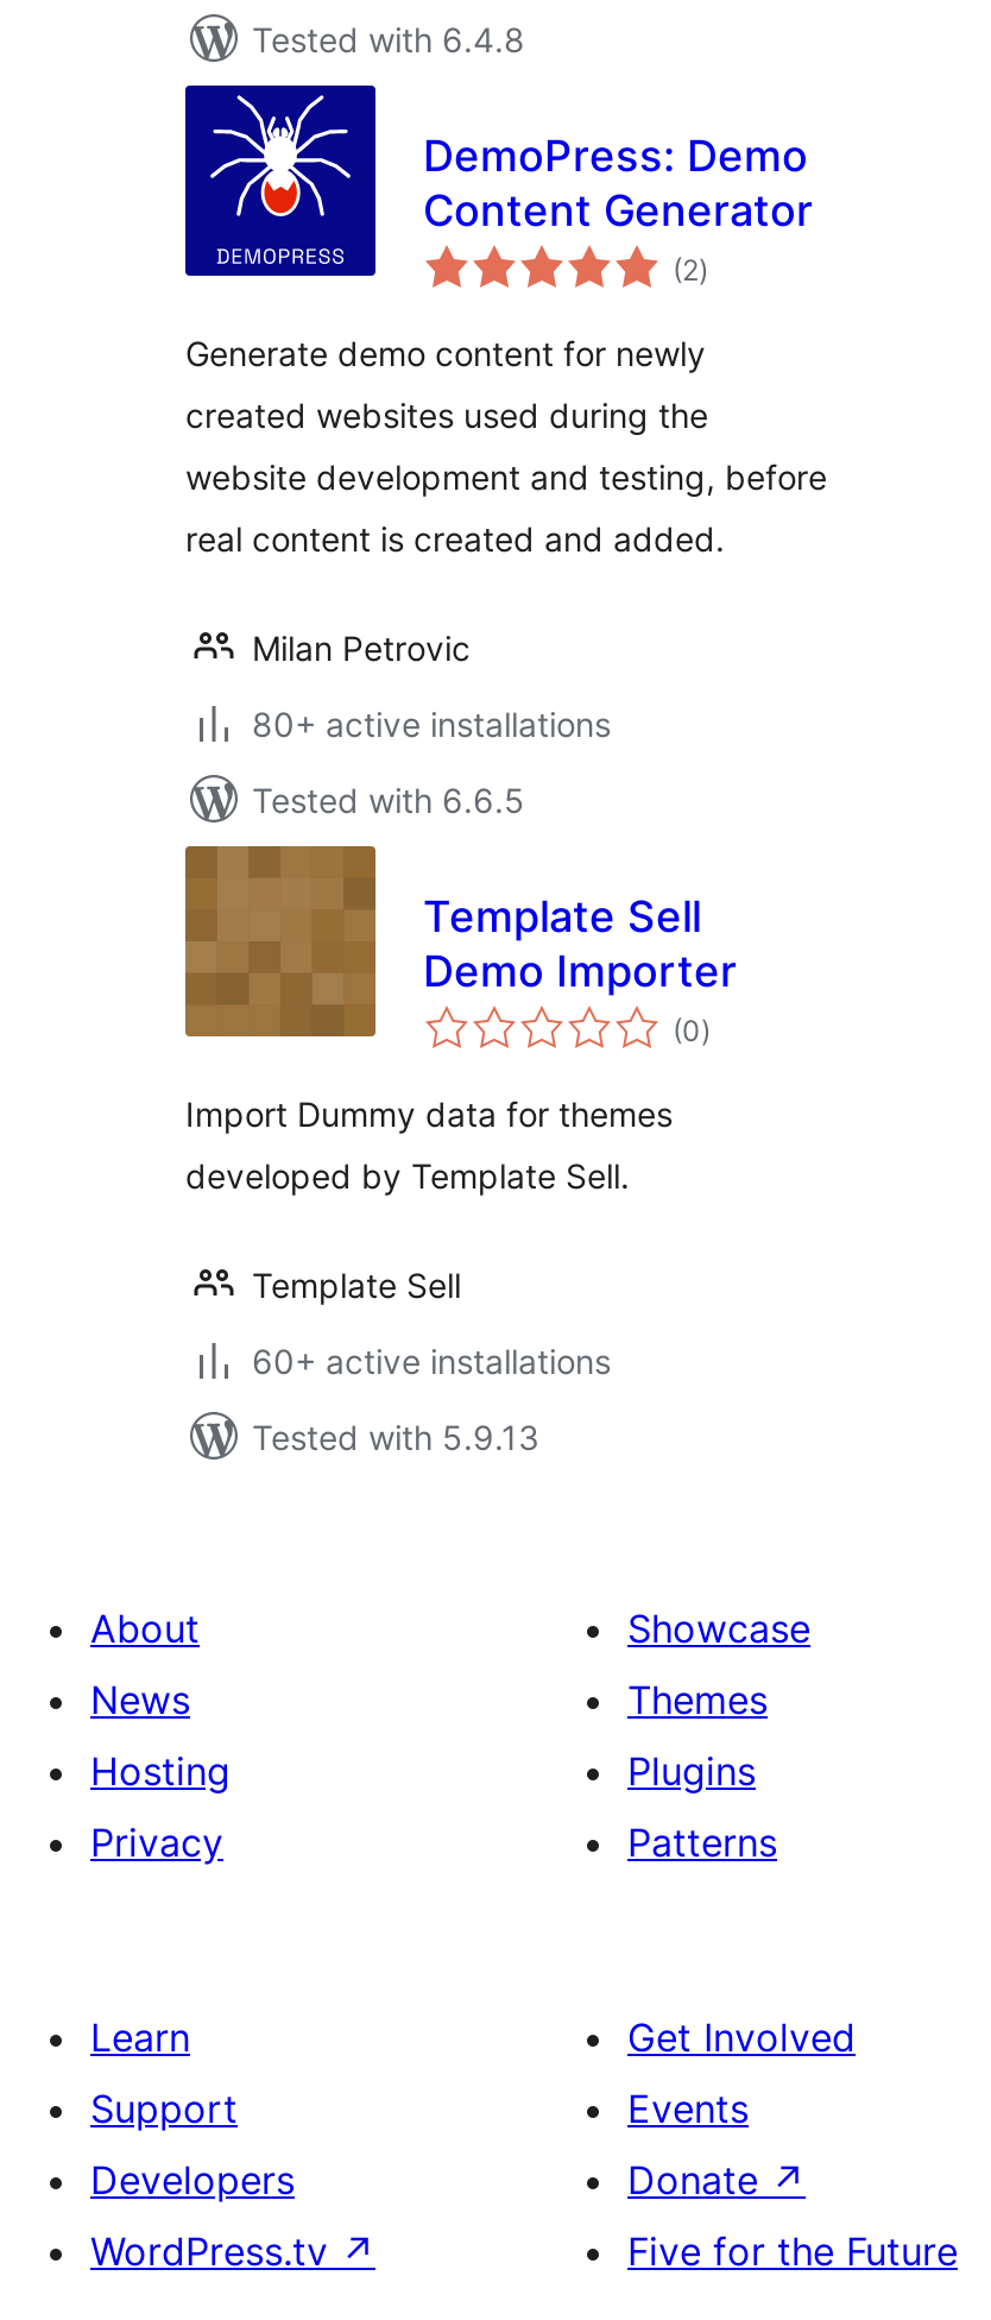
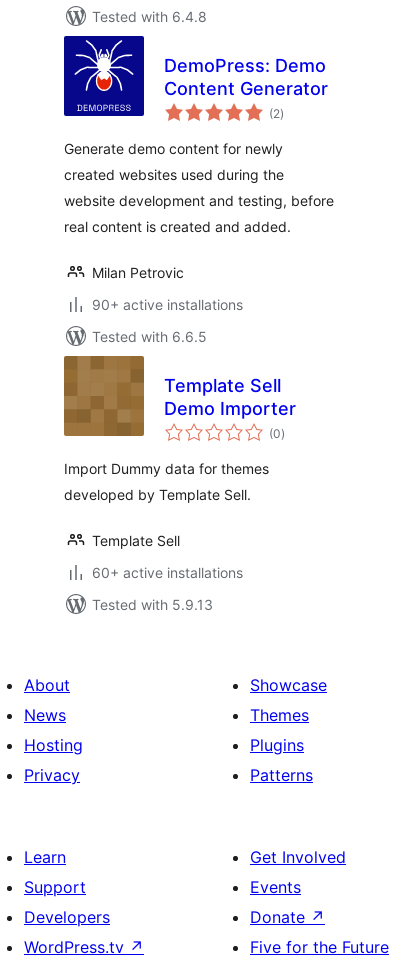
[252,704,611,744] 80+ active installations -> [92,296,243,313] 90+ active installations

